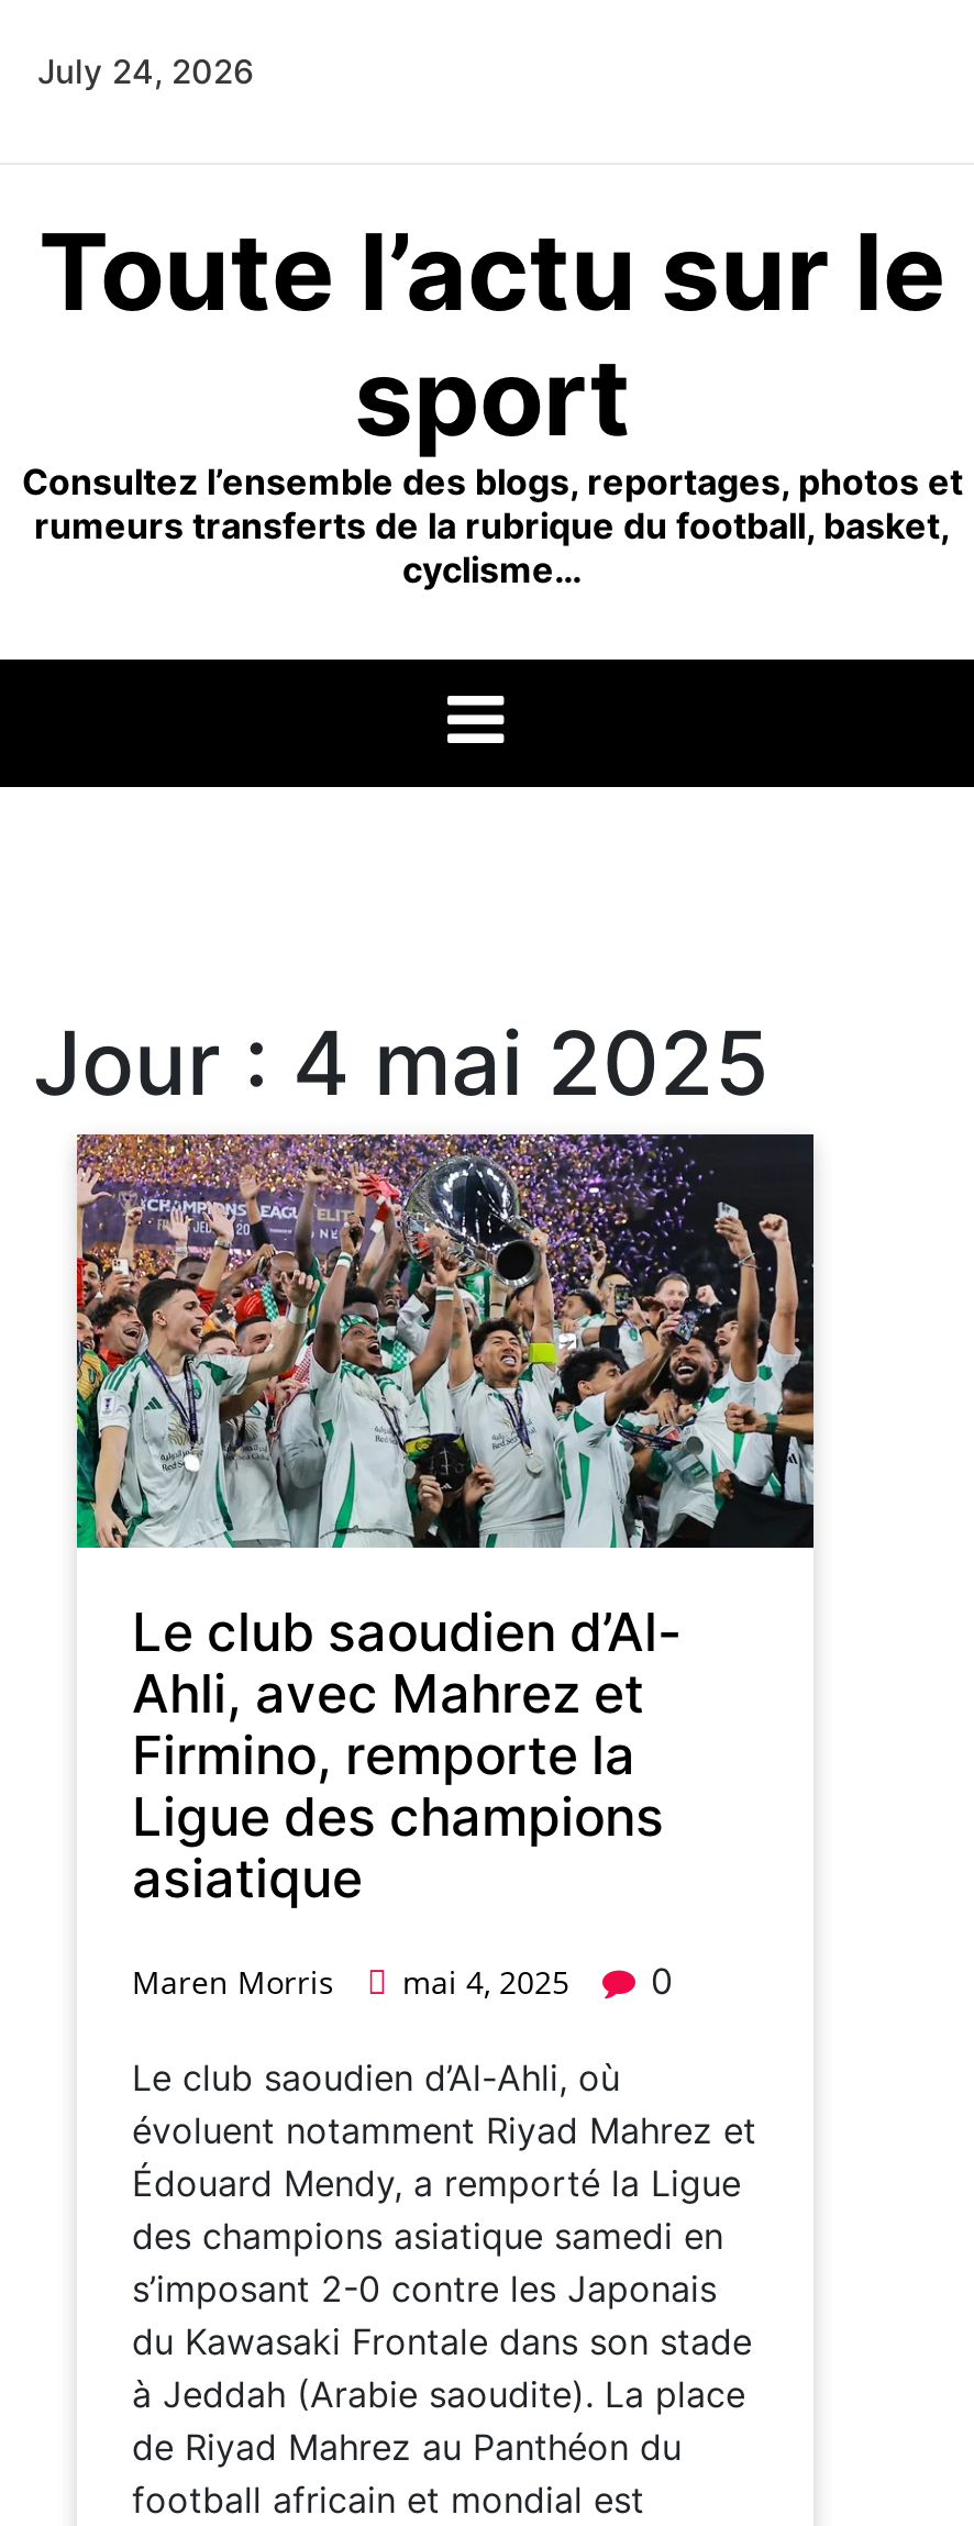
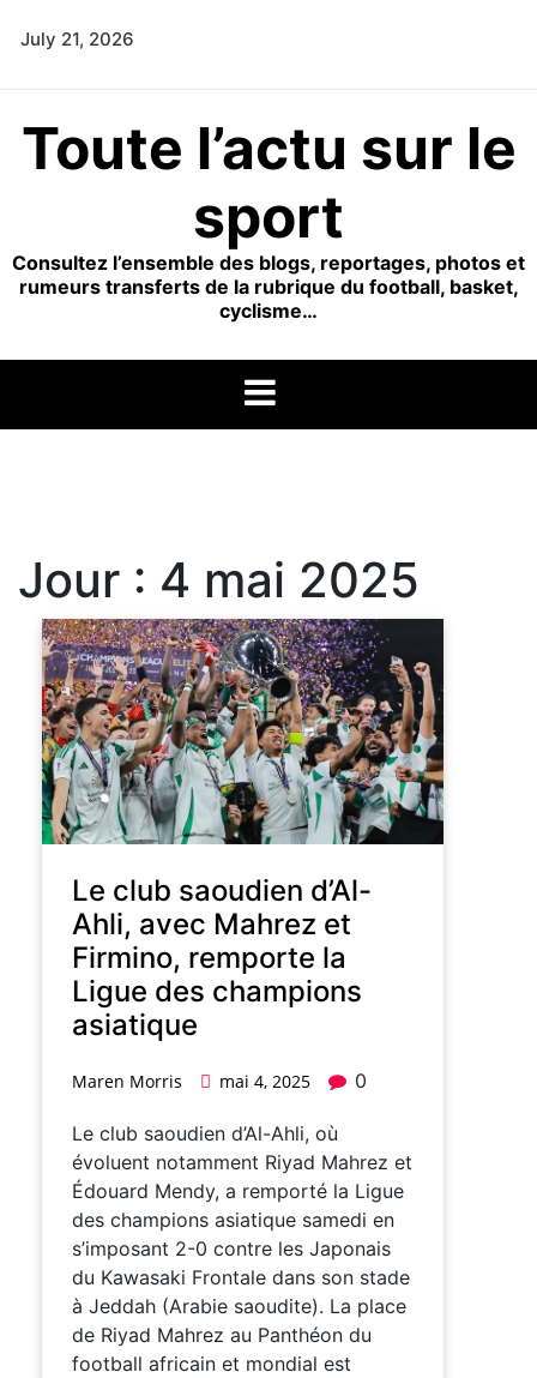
[37,51,255,92] July 24, 2026 -> [20,28,134,50] July 21, 2026

